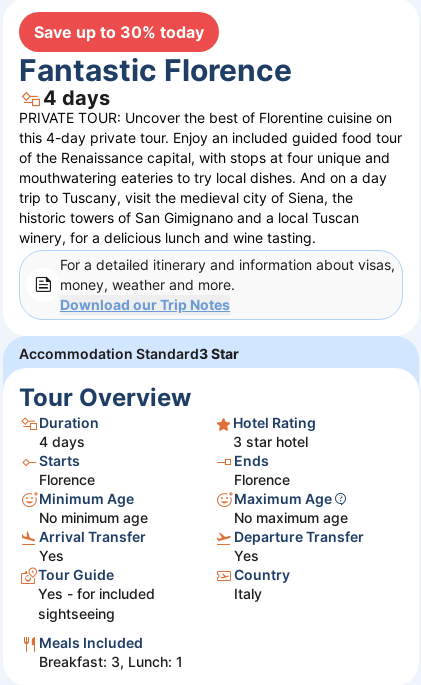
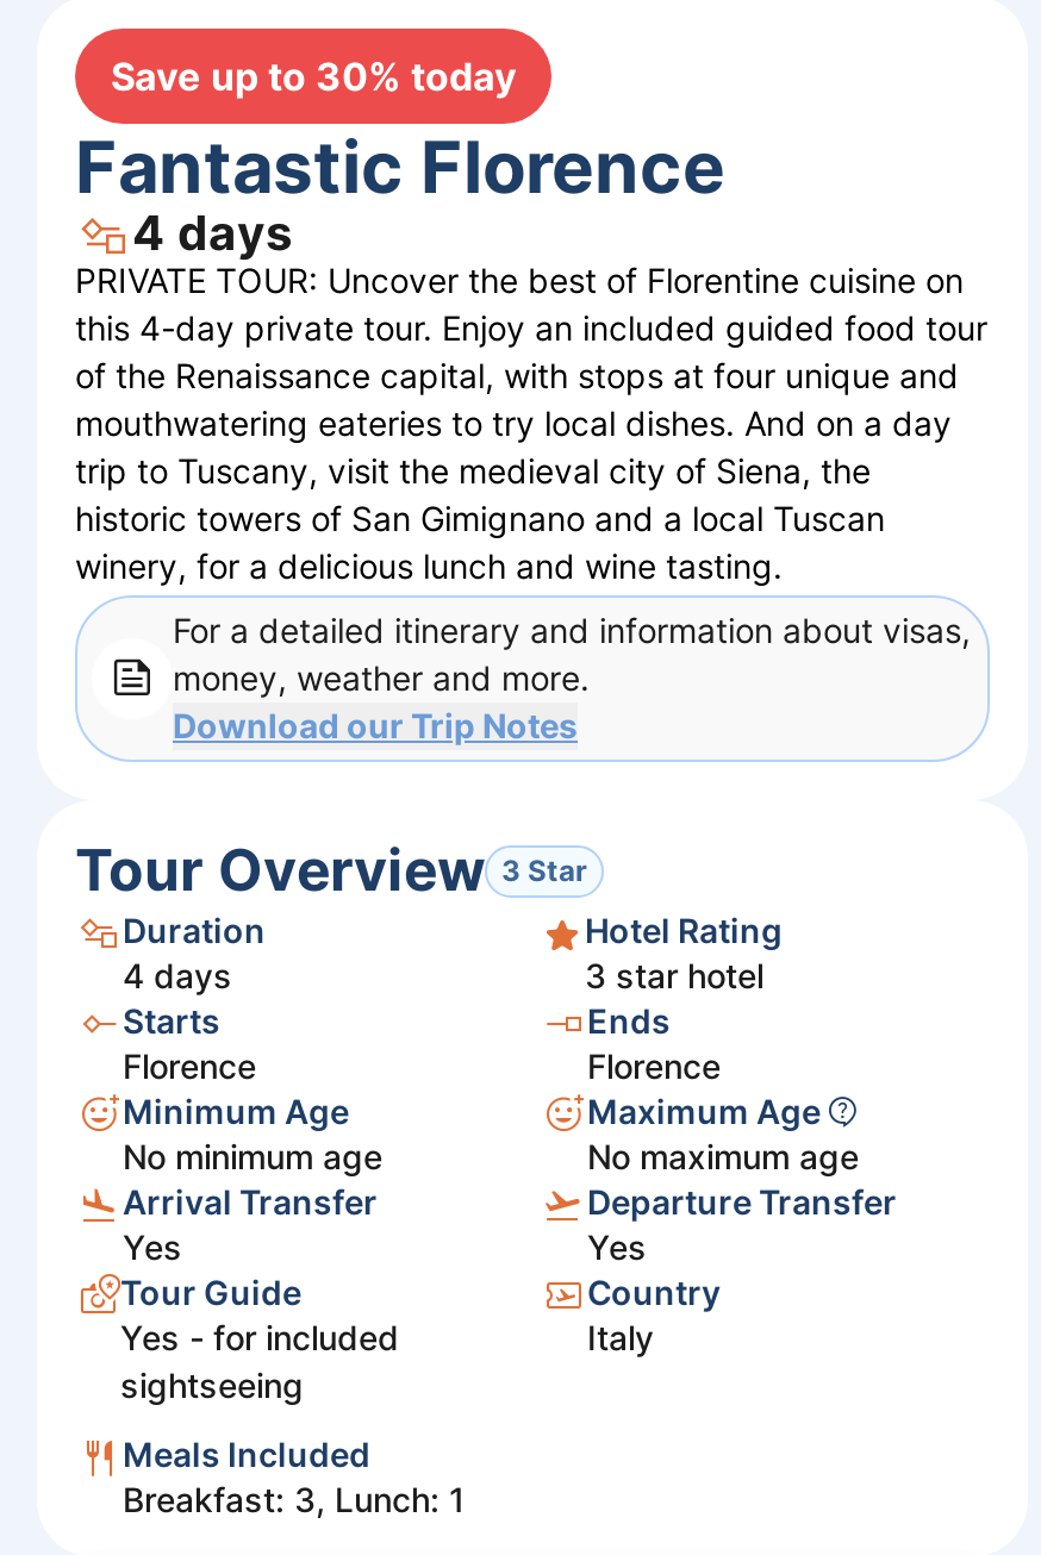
[19,345,239,412] Accommodation Standard3 Star | Tour Overview -> [75,836,587,905] Tour Overview 3 Star

